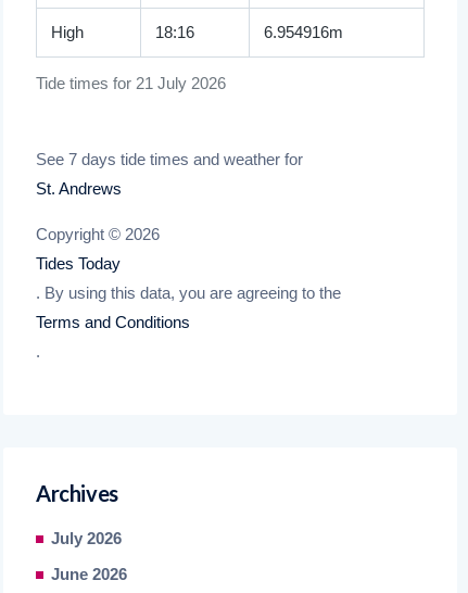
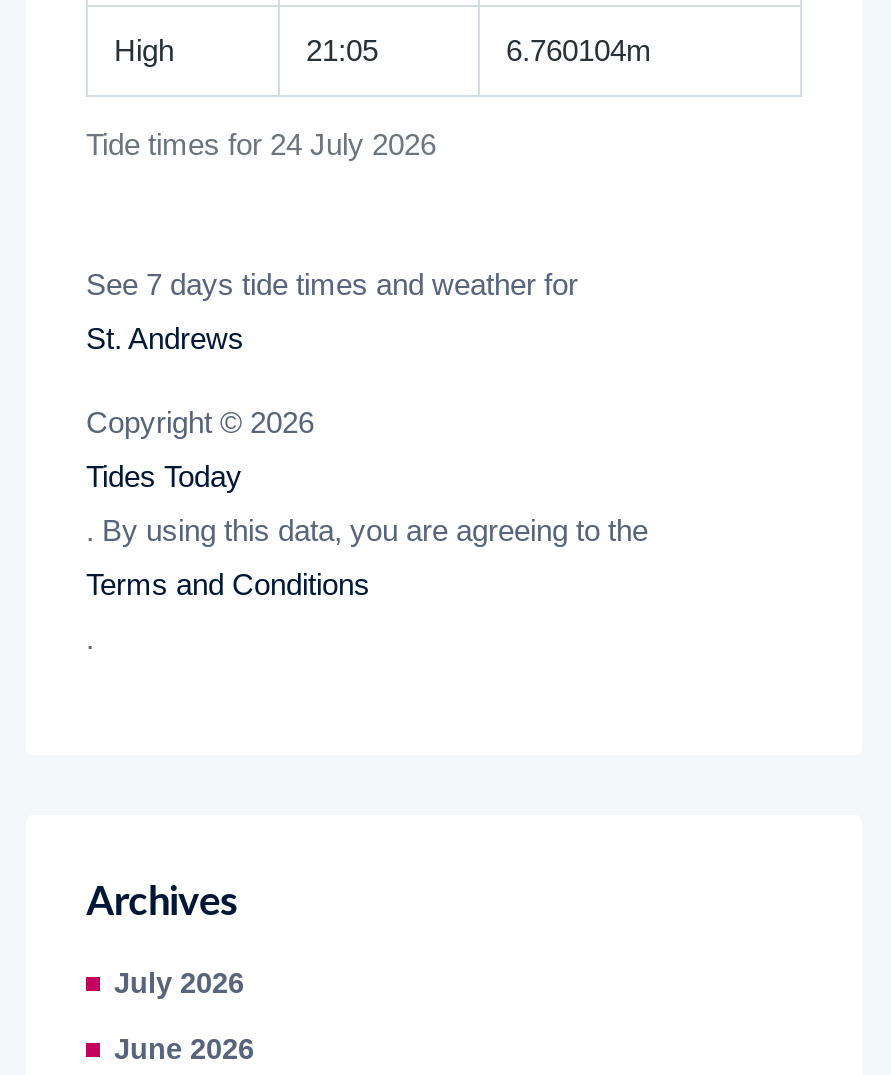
[155,23,343,41] 18:16 | 6.954916m -> [306,33,652,67] 21:05 | 6.760104m
[36,74,226,93] Tide times for 21 July 2026 -> [86,127,436,161] Tide times for 24 July 2026

